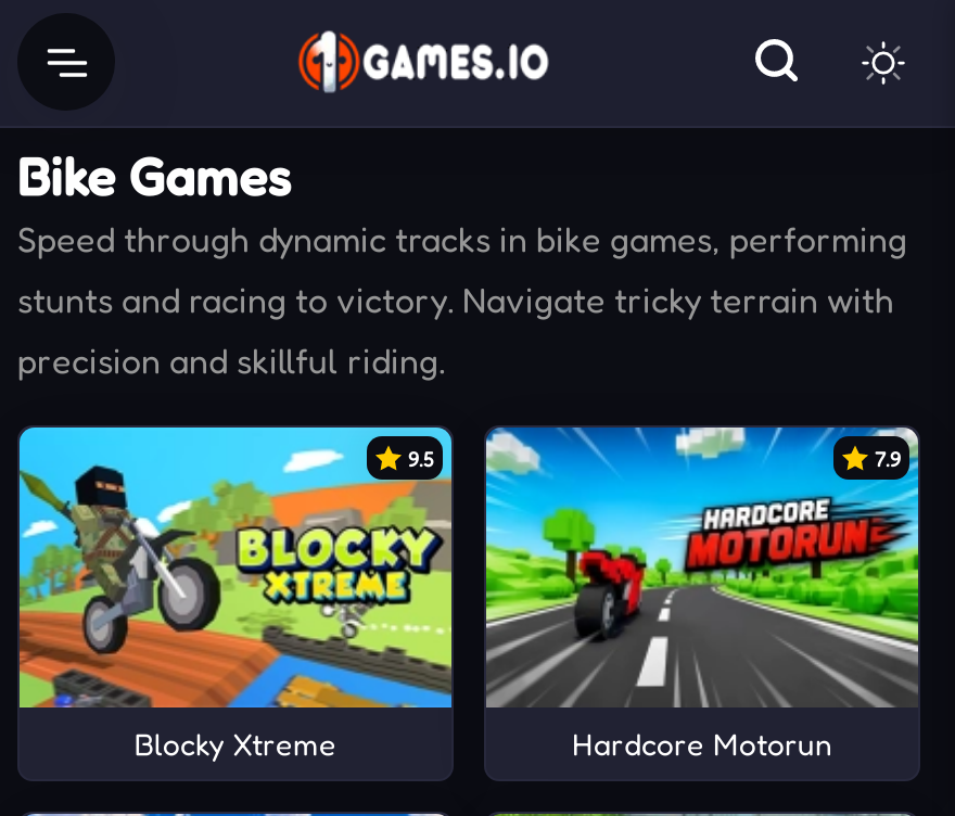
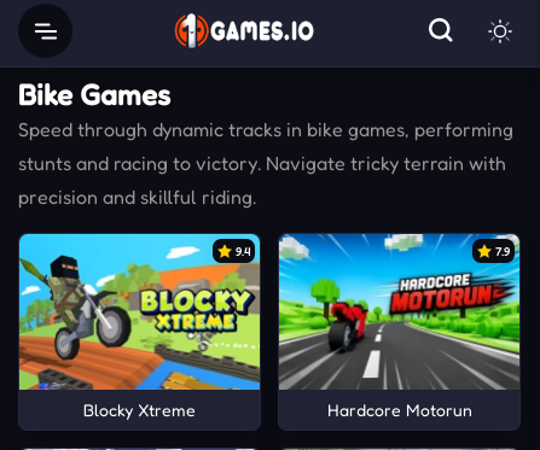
[408,445,434,471] 9.5 -> [236,244,250,258] 9.4

